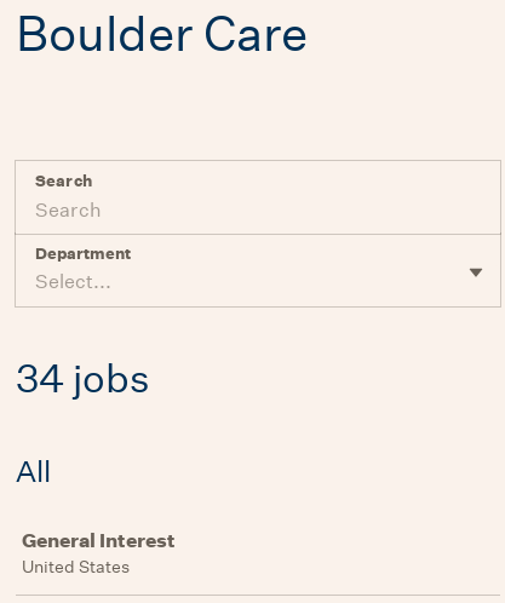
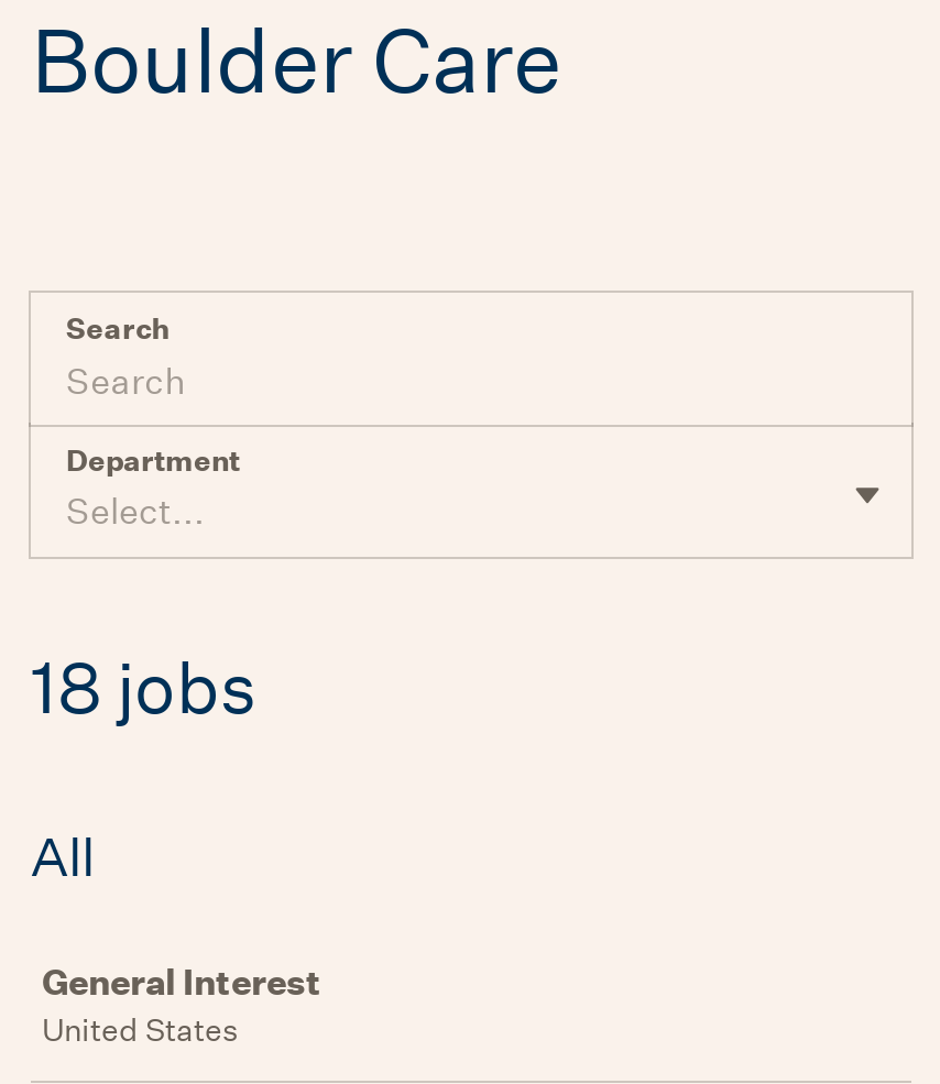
[16,355,150,402] 34 jobs -> [31,645,258,731] 18 jobs

